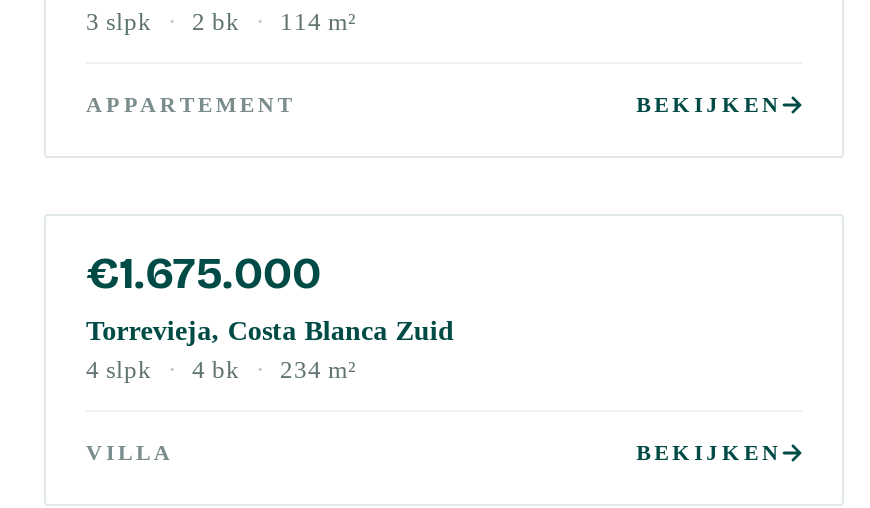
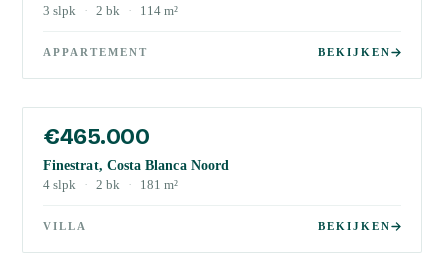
[86,246,321,300] €1.675.000 -> [43,123,149,150] €465.000
[86,316,454,346] Torrevieja, Costa Blanca Zuid -> [43,158,229,173] Finestrat, Costa Blanca Noord
[86,356,356,384] 4 slpk · 4 bk · 234 m² -> [43,178,178,192] 4 slpk · 2 bk · 181 m²

